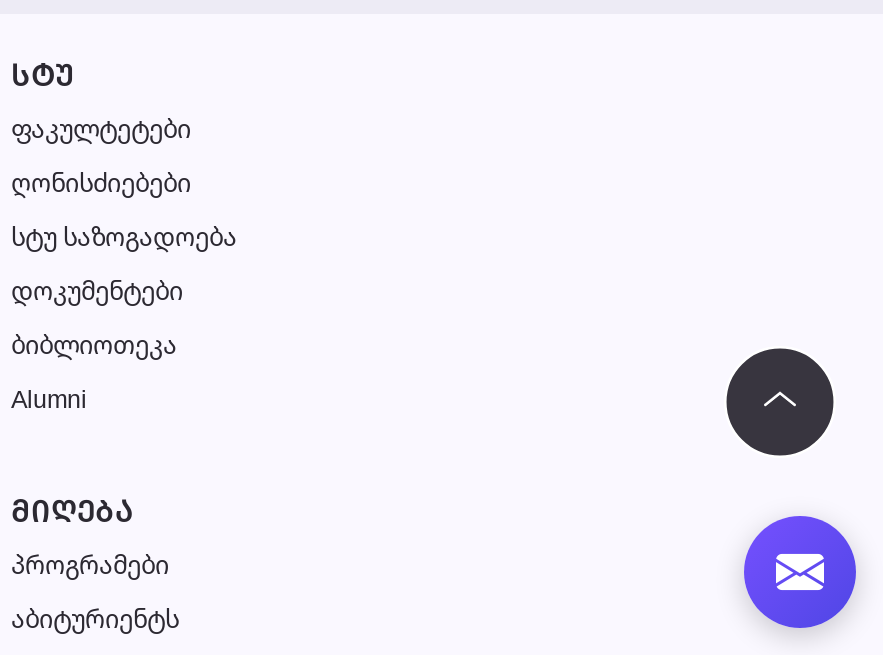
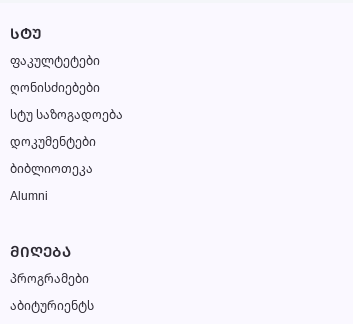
[724,346,836,458] [image] -> none
[740,514,860,636] [image] -> none

